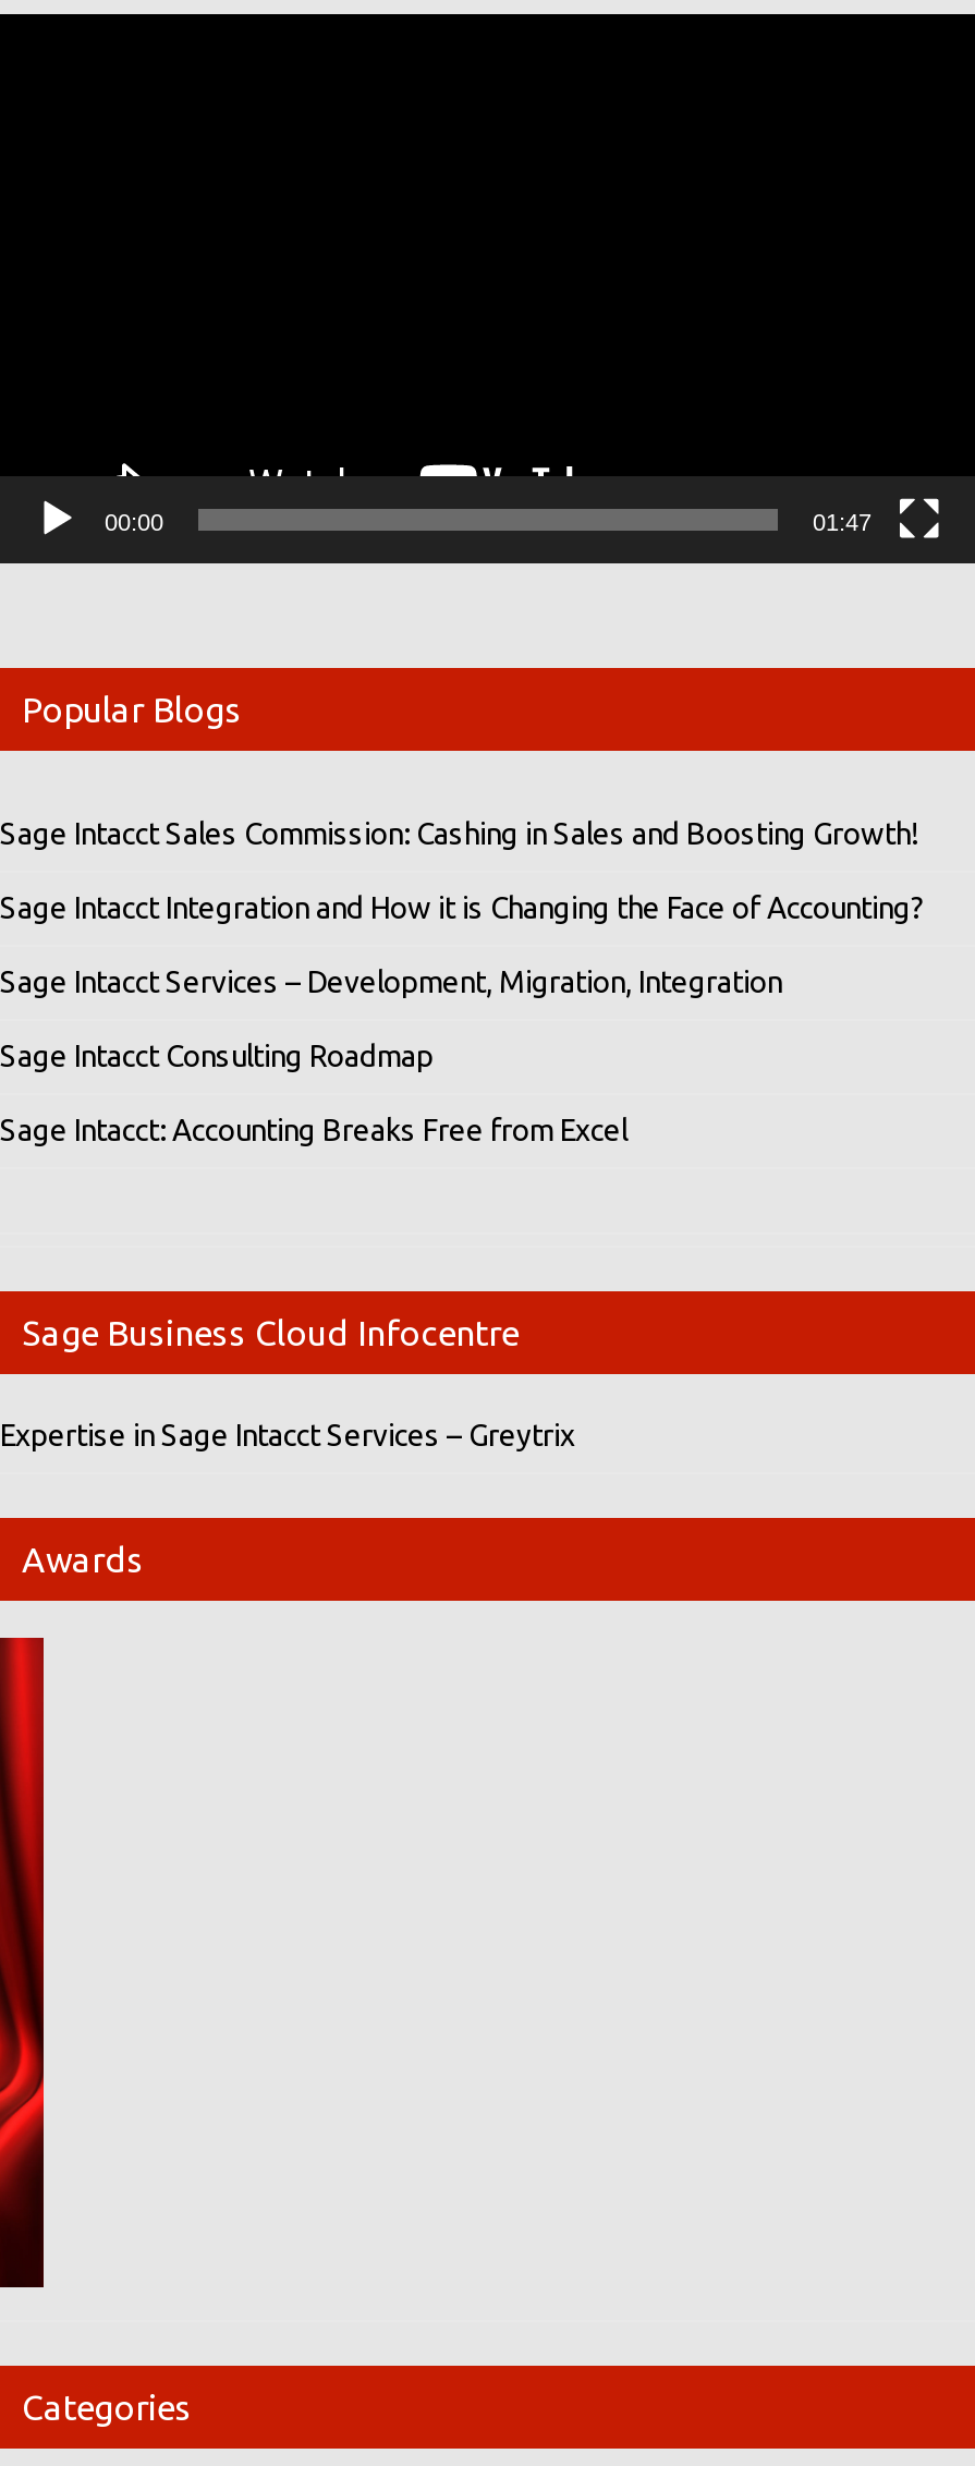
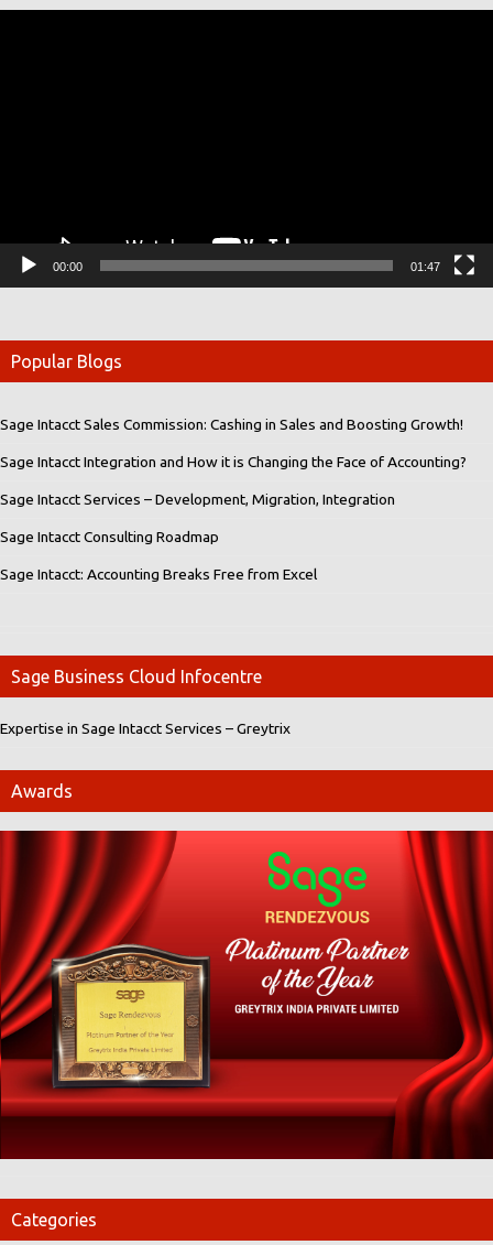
none -> [3,830,490,1160] [image]

